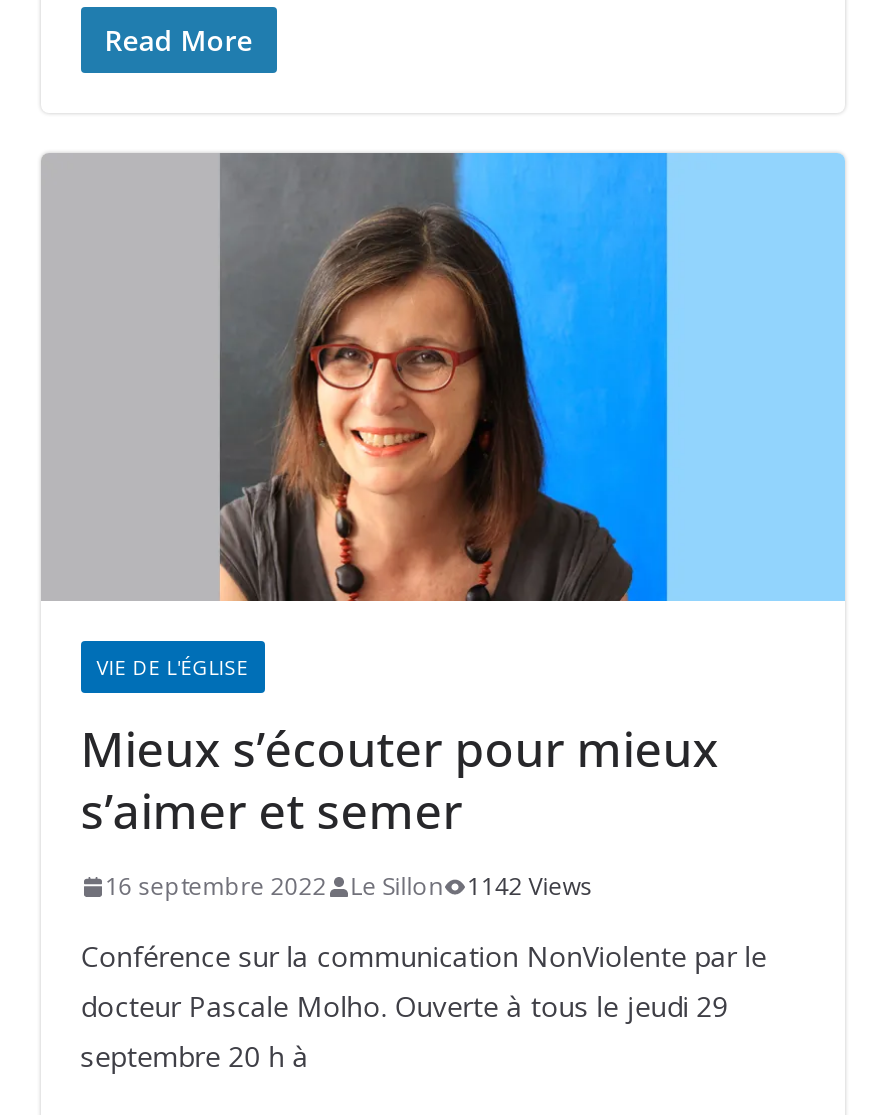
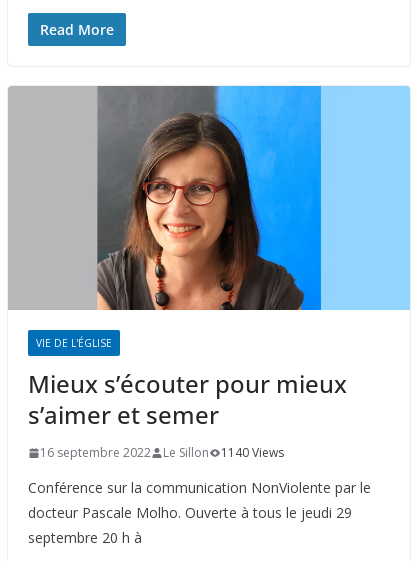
[104,870,592,904] 16 septembre 2022 Le Sillon 1142 Views -> [40,444,284,461] 16 septembre 2022 Le Sillon 1140 Views

